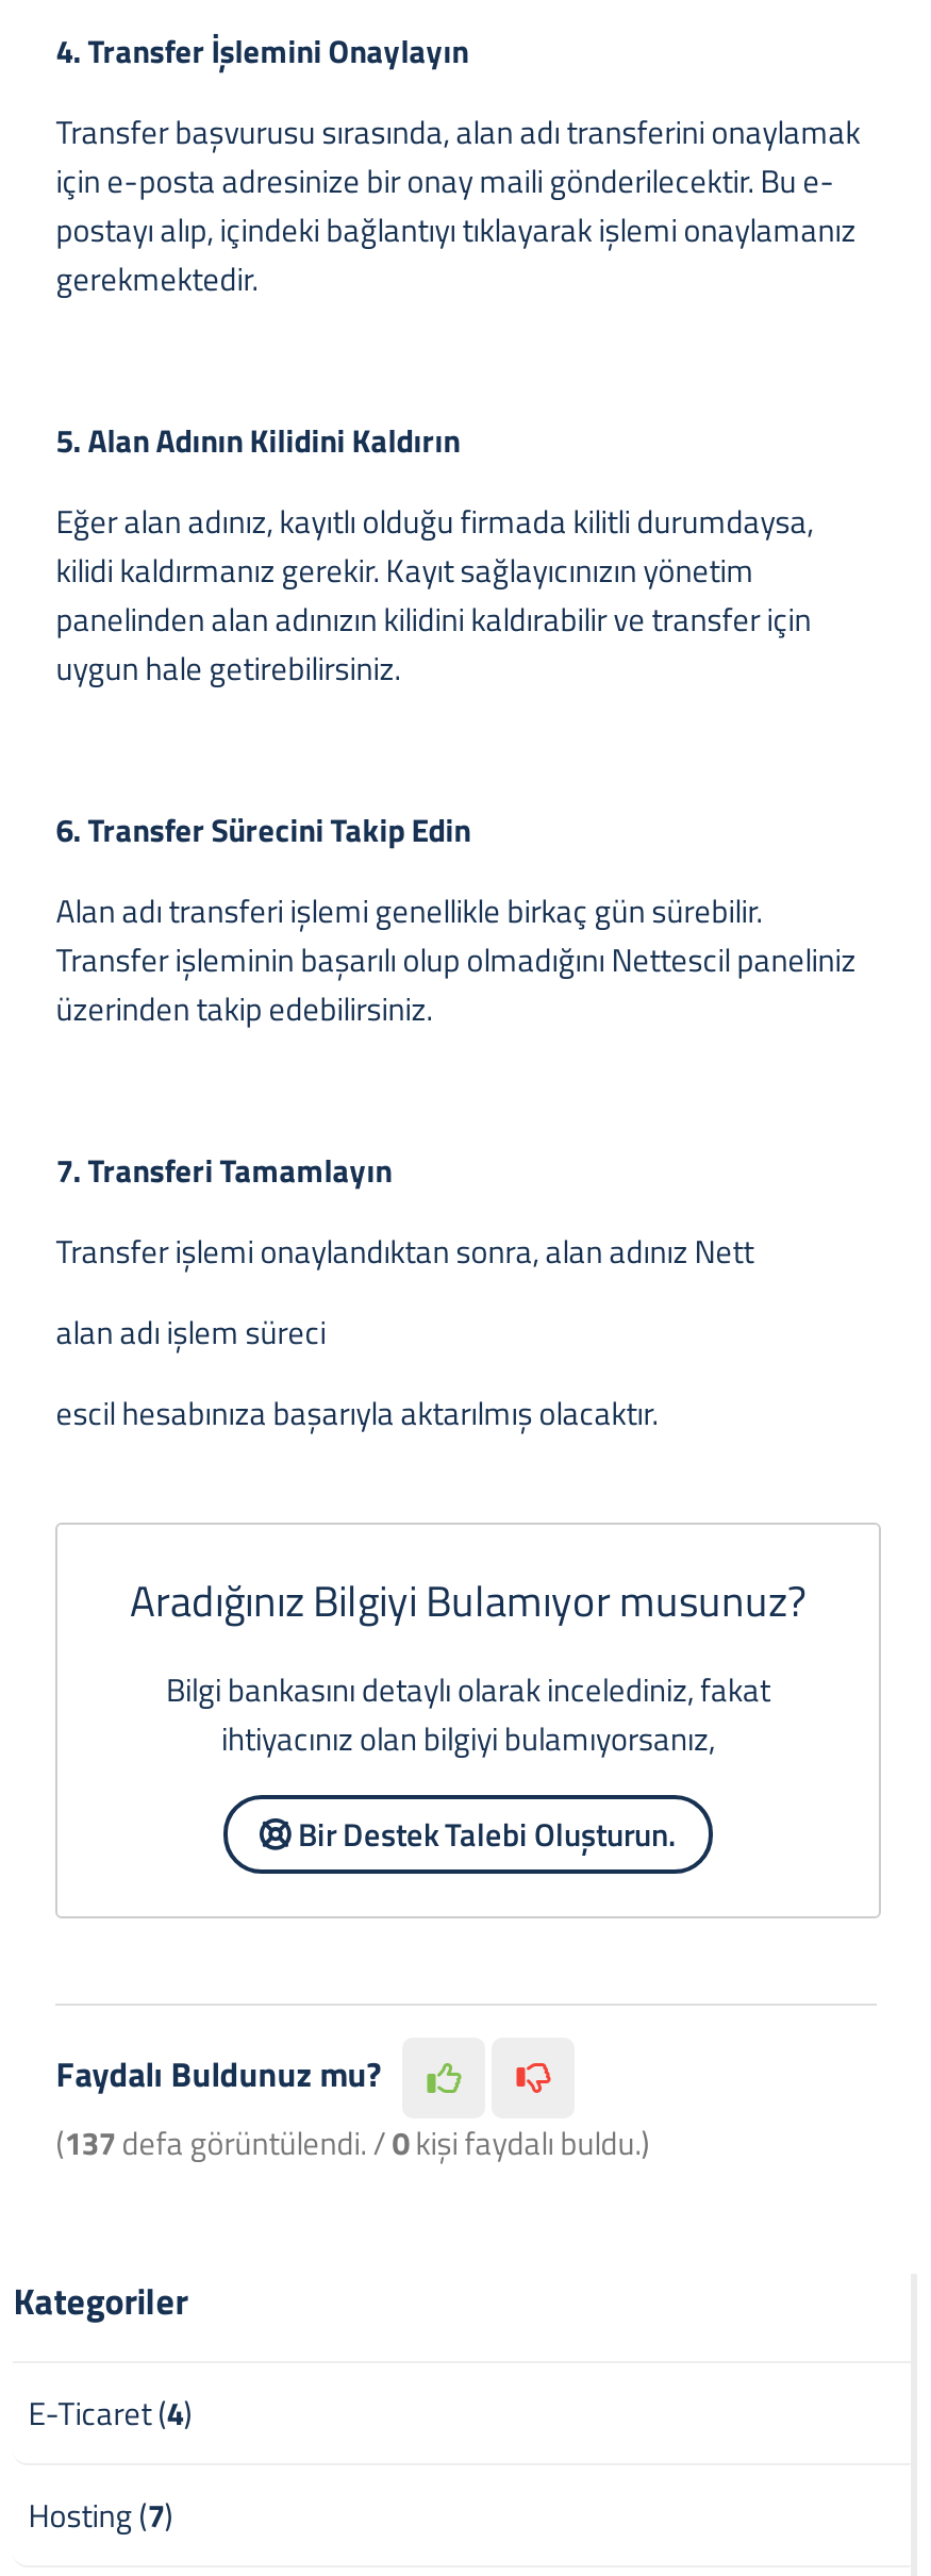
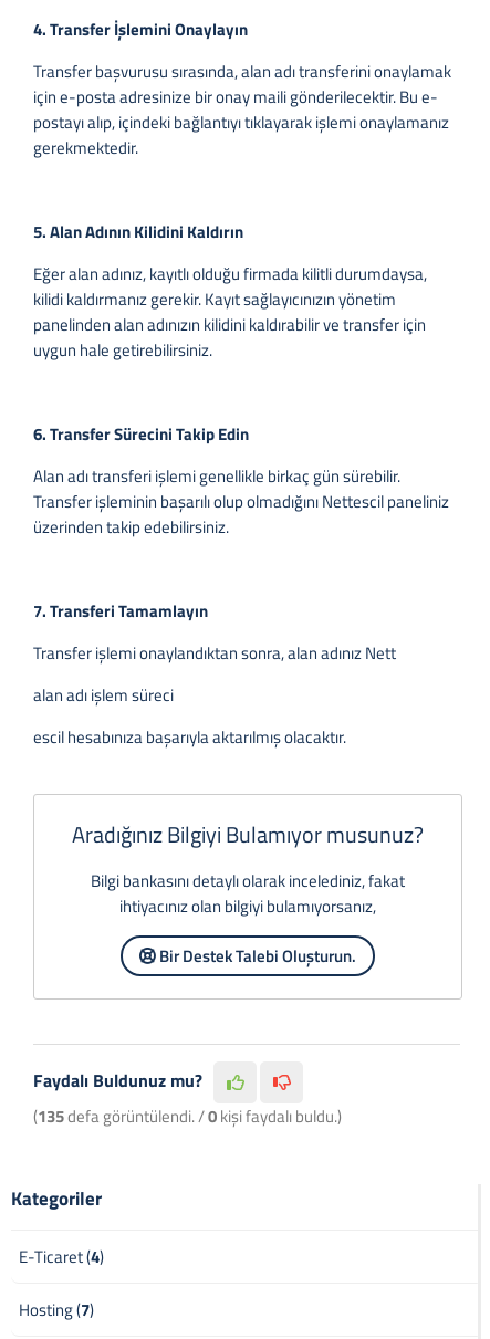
[56,2118,649,2167] (137 defa görüntülendi. /0 kişi faydalı buldu.) -> [33,1103,342,1128] (135 defa görüntülendi. /0 kişi faydalı buldu.)

